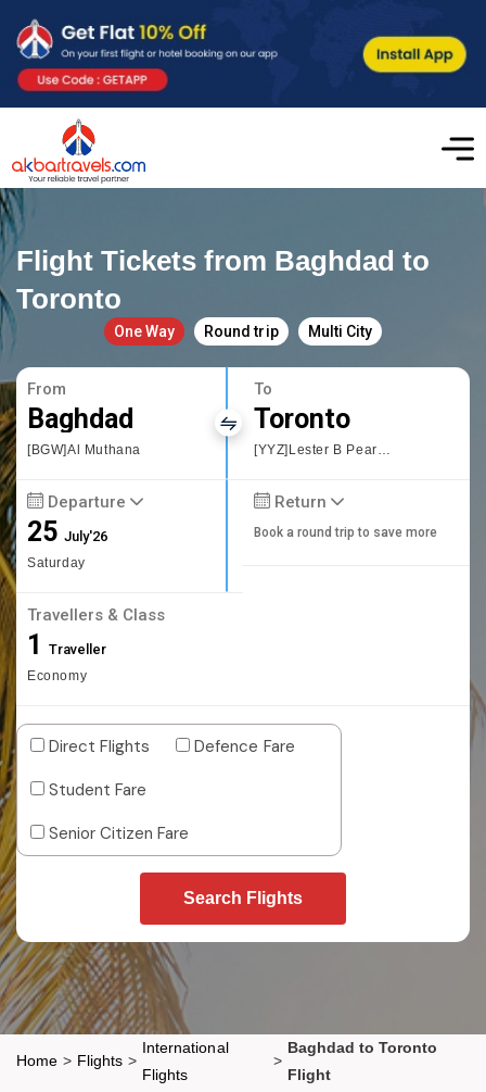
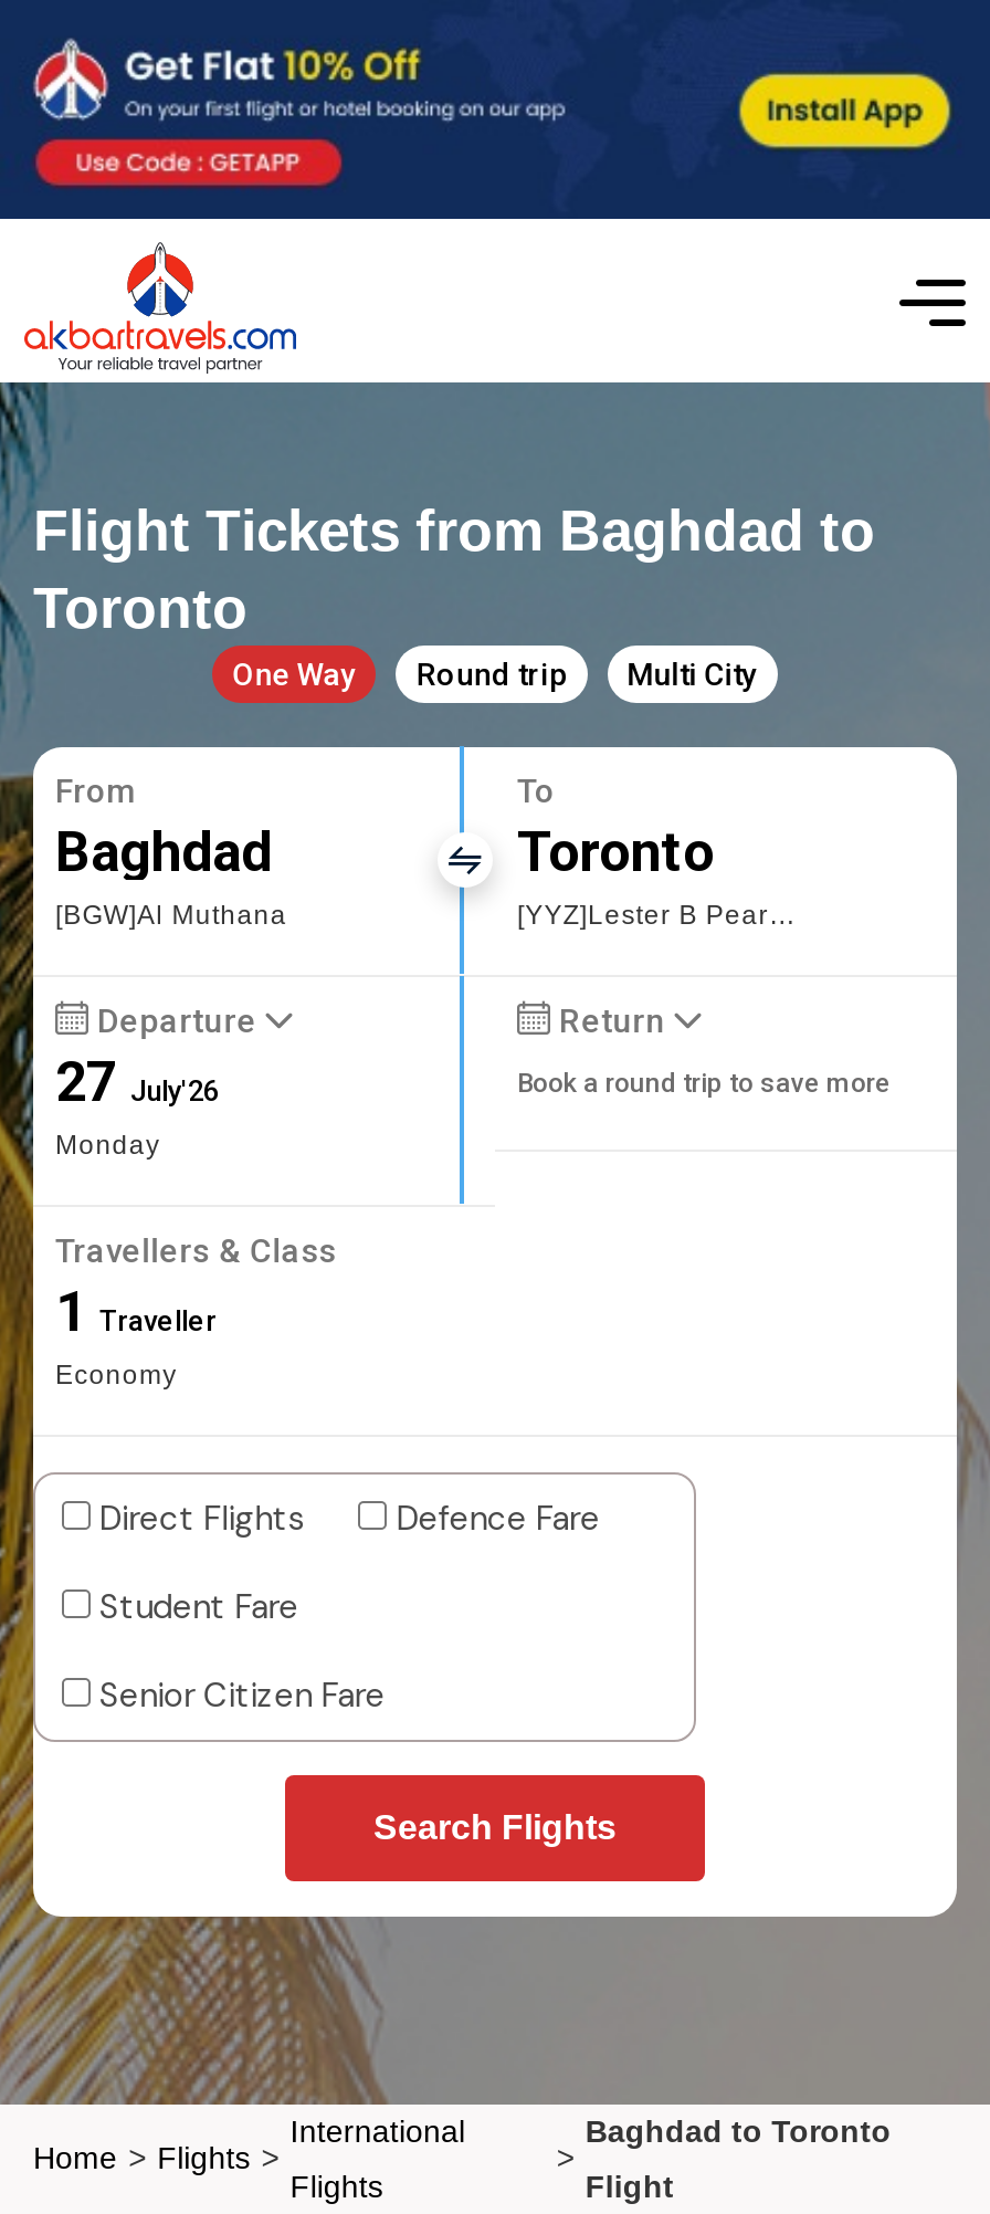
[27,516,107,570] 25 July'26 | Saturday -> [55,1050,219,1160] 27 July'26 | Monday

